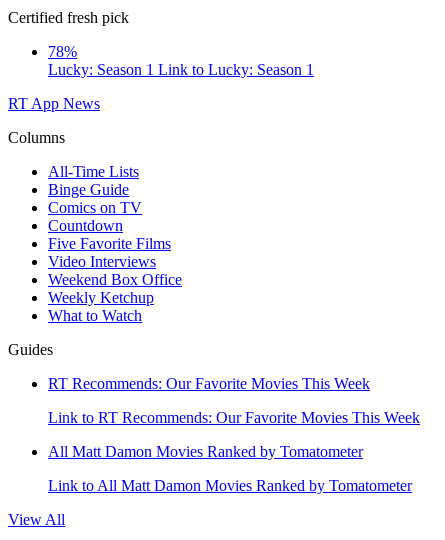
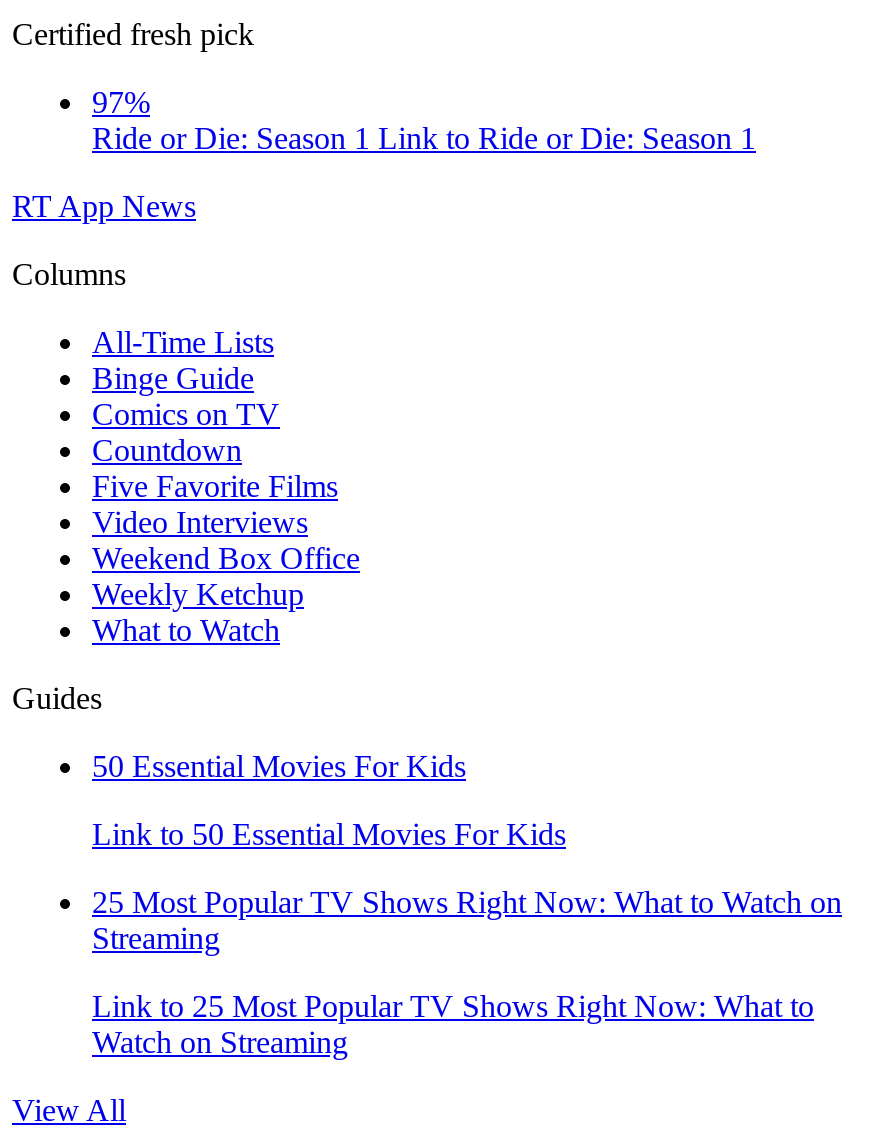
[48,43,314,78] 78% | Lucky: Season 1 Link to Lucky: Season 1 -> [92,85,756,155] 97% | Ride or Die: Season 1 Link to Ride or Die: Season 1
[48,375,370,392] RT Recommends: Our Favorite Movies This Week -> [92,749,466,783] 50 Essential Movies For Kids
[48,409,420,426] Link to RT Recommends: Our Favorite Movies This Week -> [92,817,566,851] Link to 50 Essential Movies For Kids
[48,443,363,460] All Matt Damon Movies Ranked by Tomatometer -> [92,885,842,955] 25 Most Popular TV Shows Right Now: What to Watch on | Streaming
[48,477,412,494] Link to All Matt Damon Movies Ranked by Tomatometer -> [92,989,814,1059] Link to 25 Most Popular TV Shows Right Now: What to | Watch on Streaming

